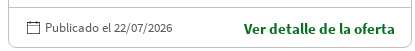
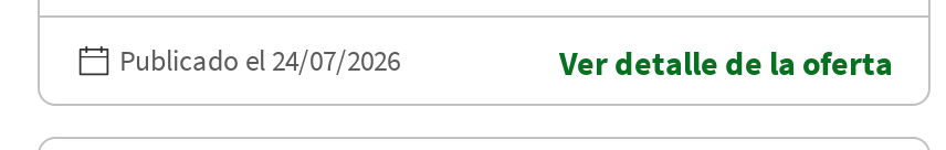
[45,19,172,36] Publicado el 22/07/2026 -> [119,41,400,79] Publicado el 24/07/2026

